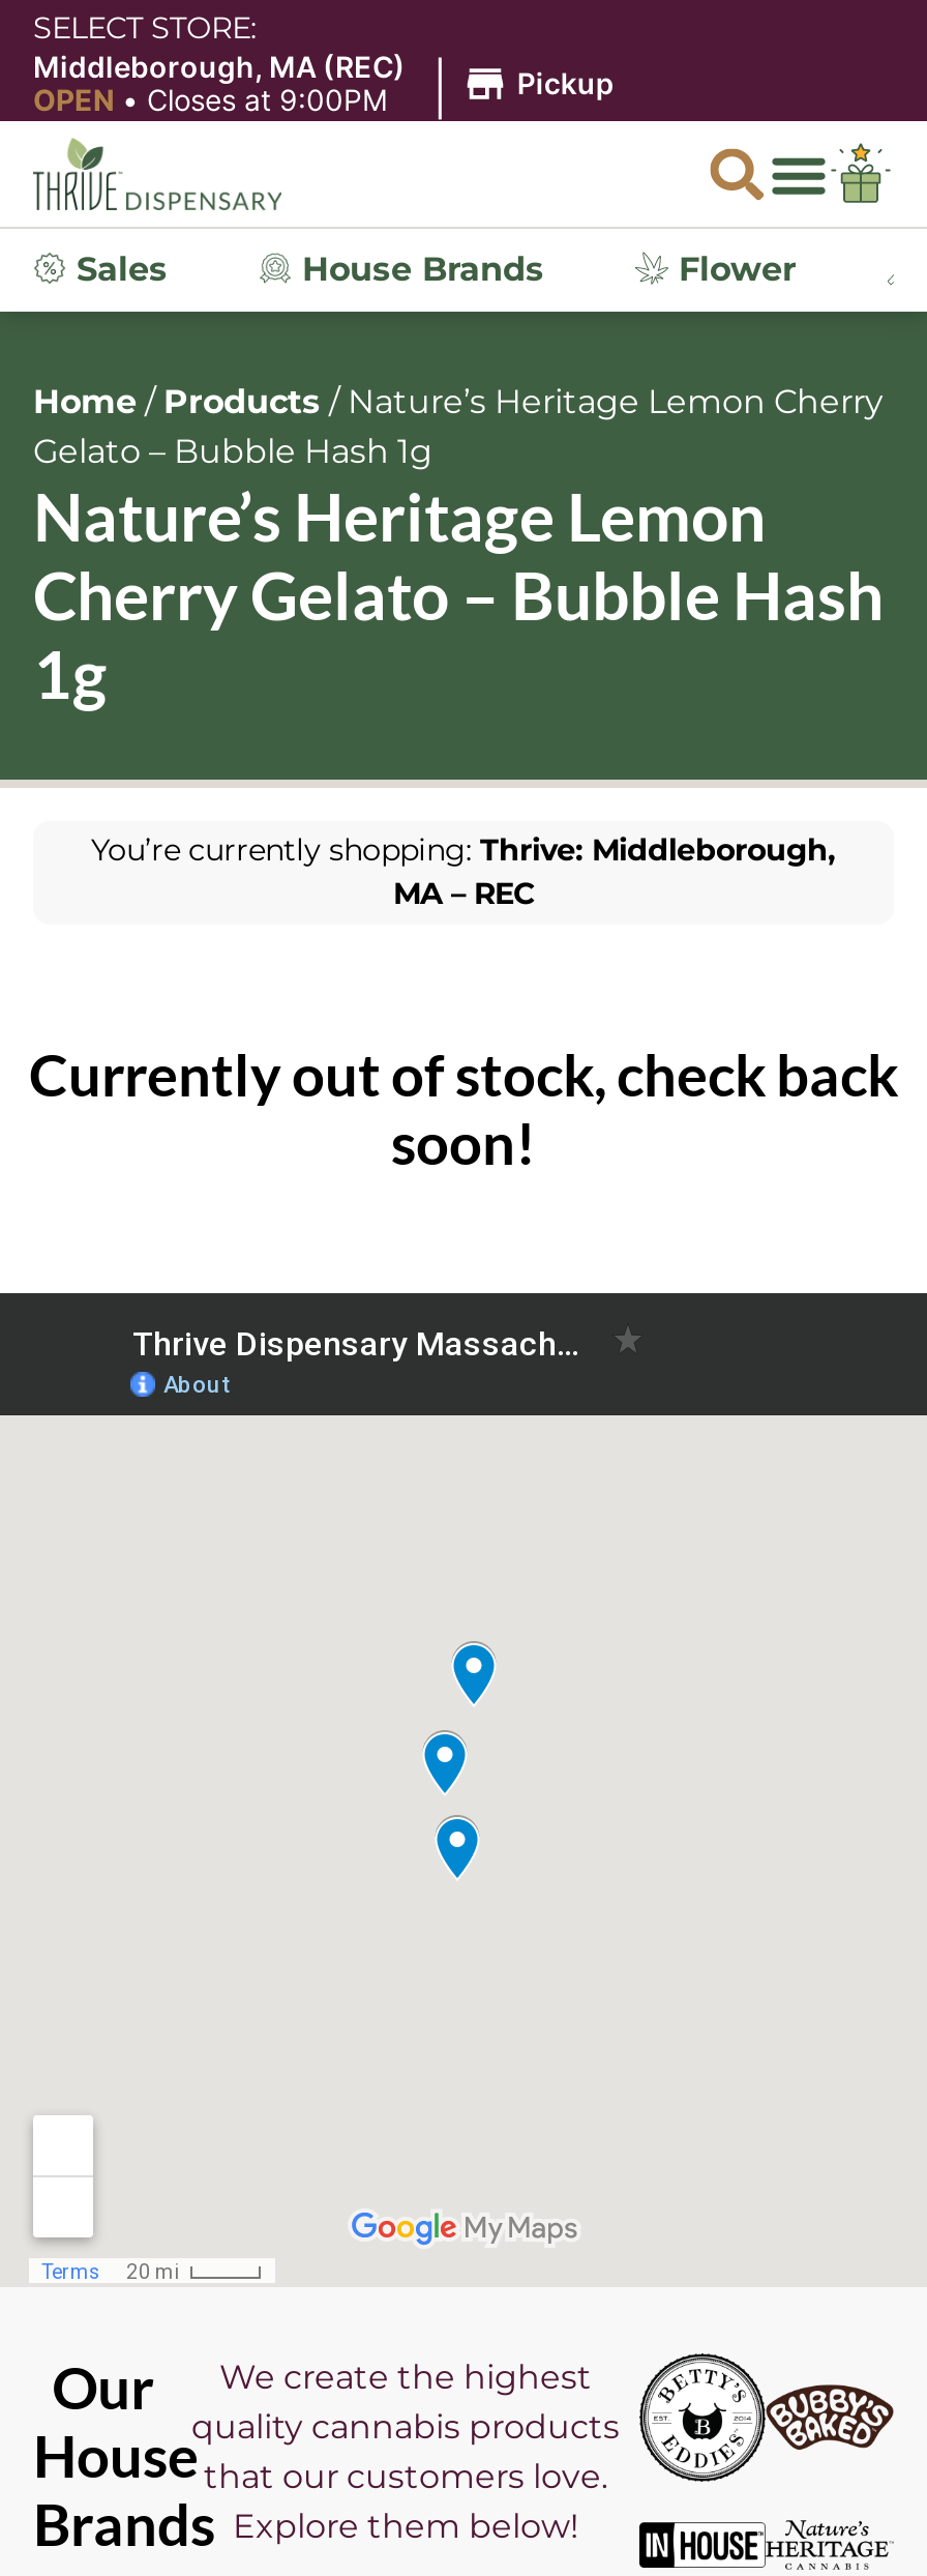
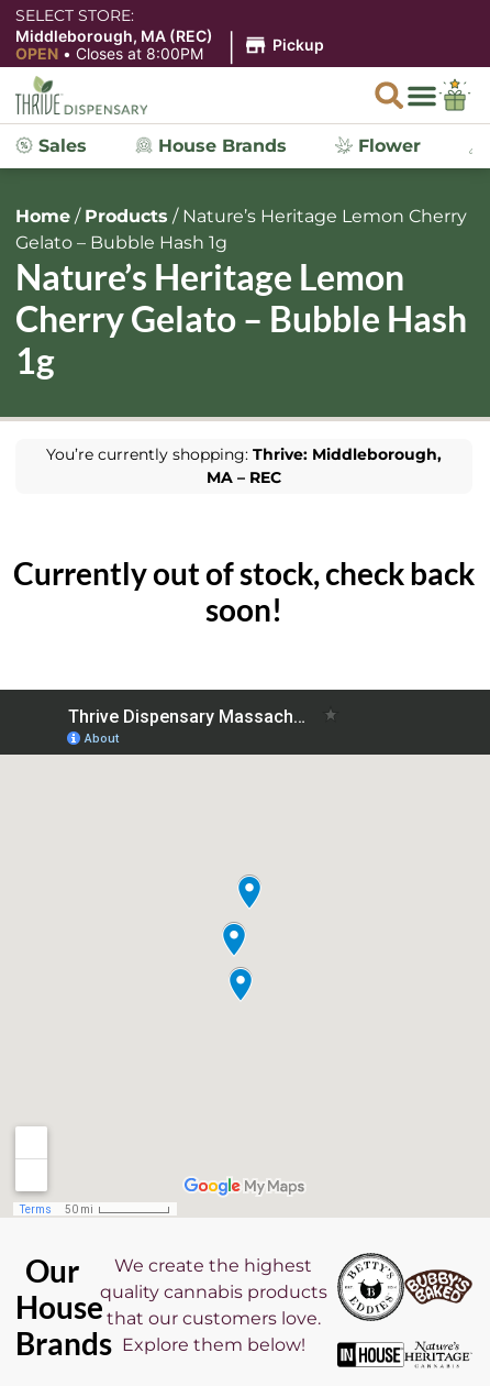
[33,82,387,117] OPEN • Closes at 9:00PM -> [15,44,203,63] OPEN • Closes at 8:00PM

